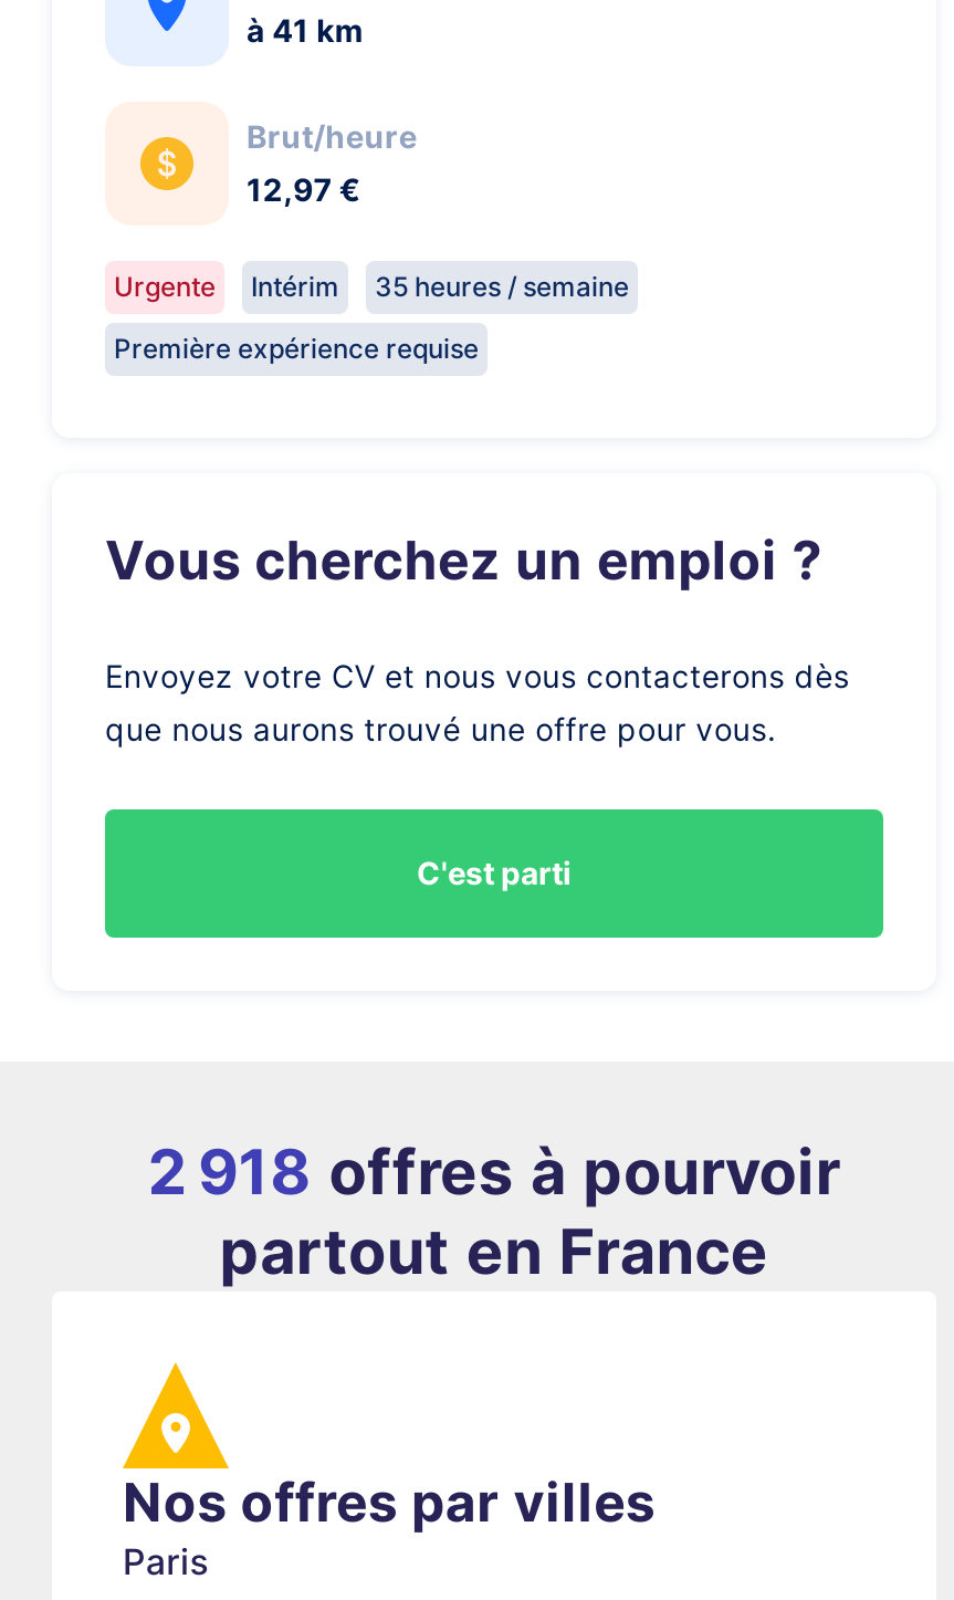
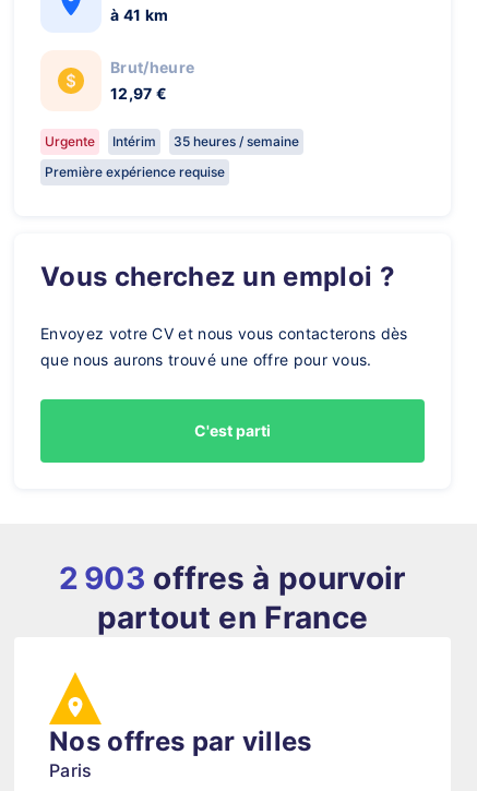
[148,1134,841,1210] 2 918 offres à pourvoir -> [59,560,406,597] 2 903 offres à pourvoir

